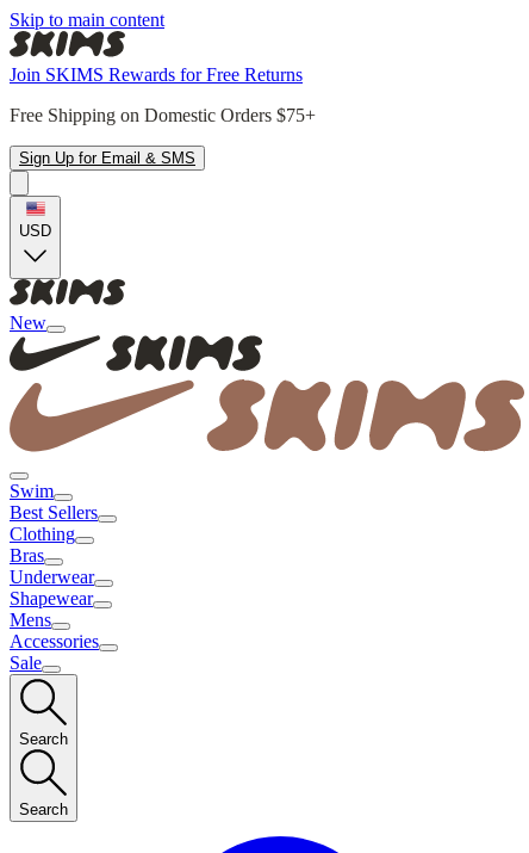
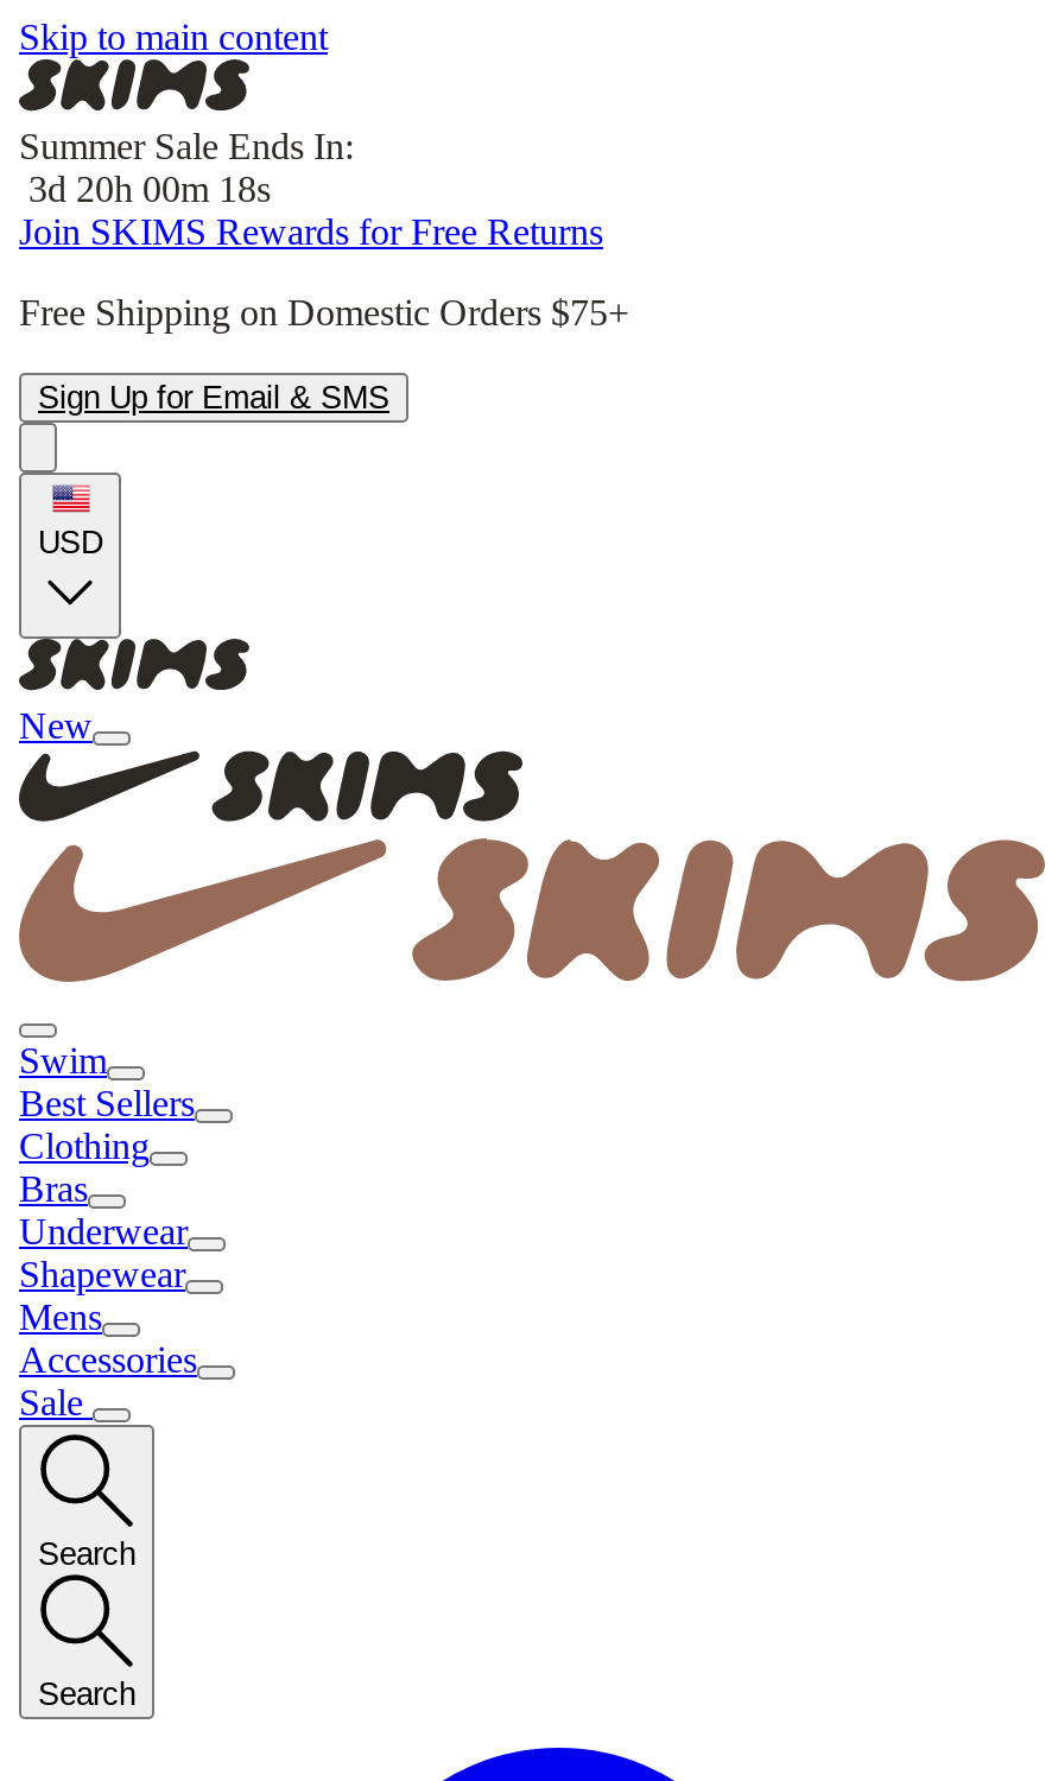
none -> [19,126,354,209] Summer Sale Ends In: | 3d 20h 00m 18s

